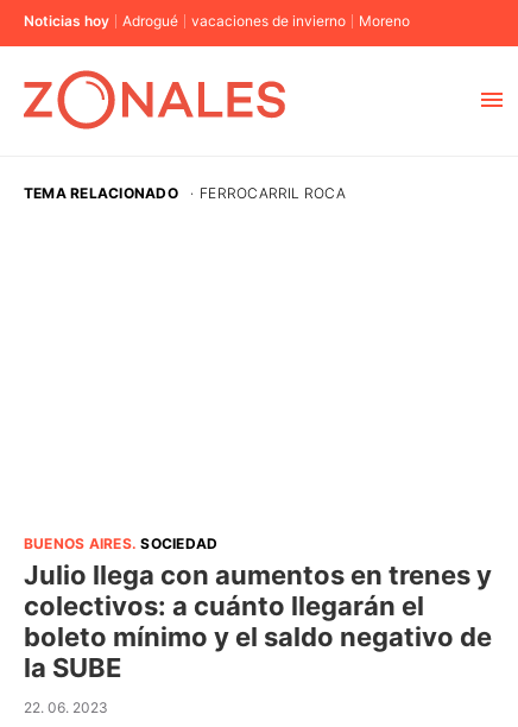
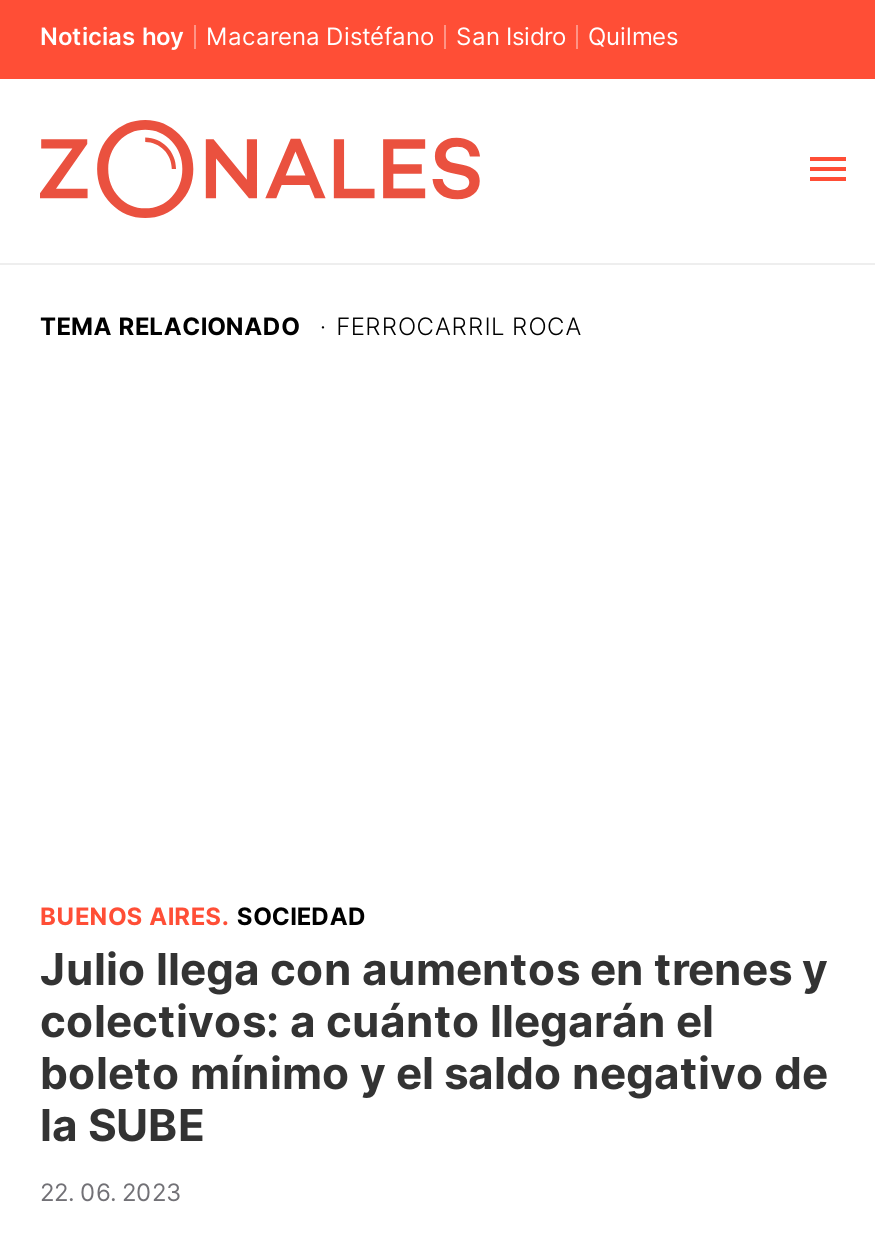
[122,12,410,30] Adrogué | vacaciones de invierno | Moreno -> [206,21,678,51] Macarena Distéfano | San Isidro | Quilmes

